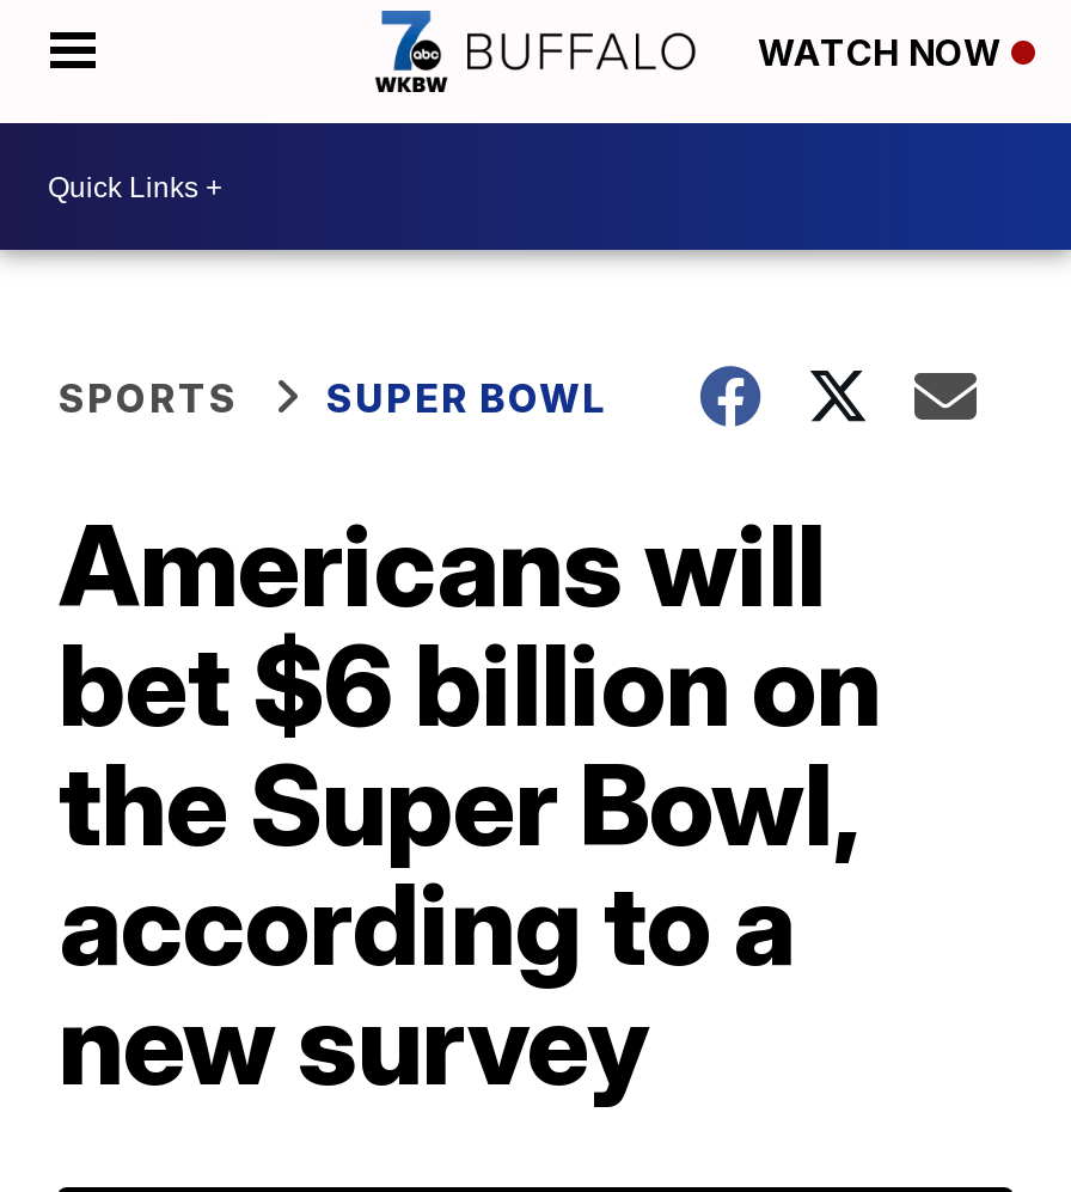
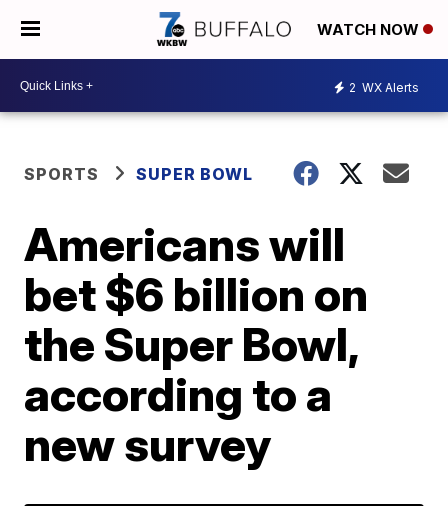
none -> [349,79,419,94] 2 WX Alerts

